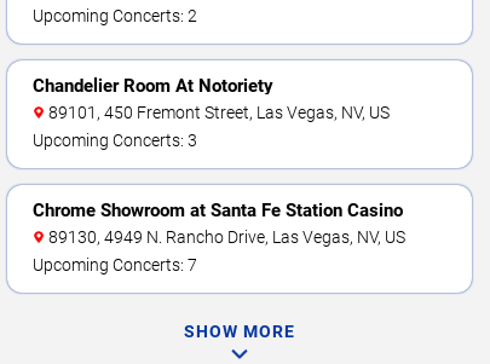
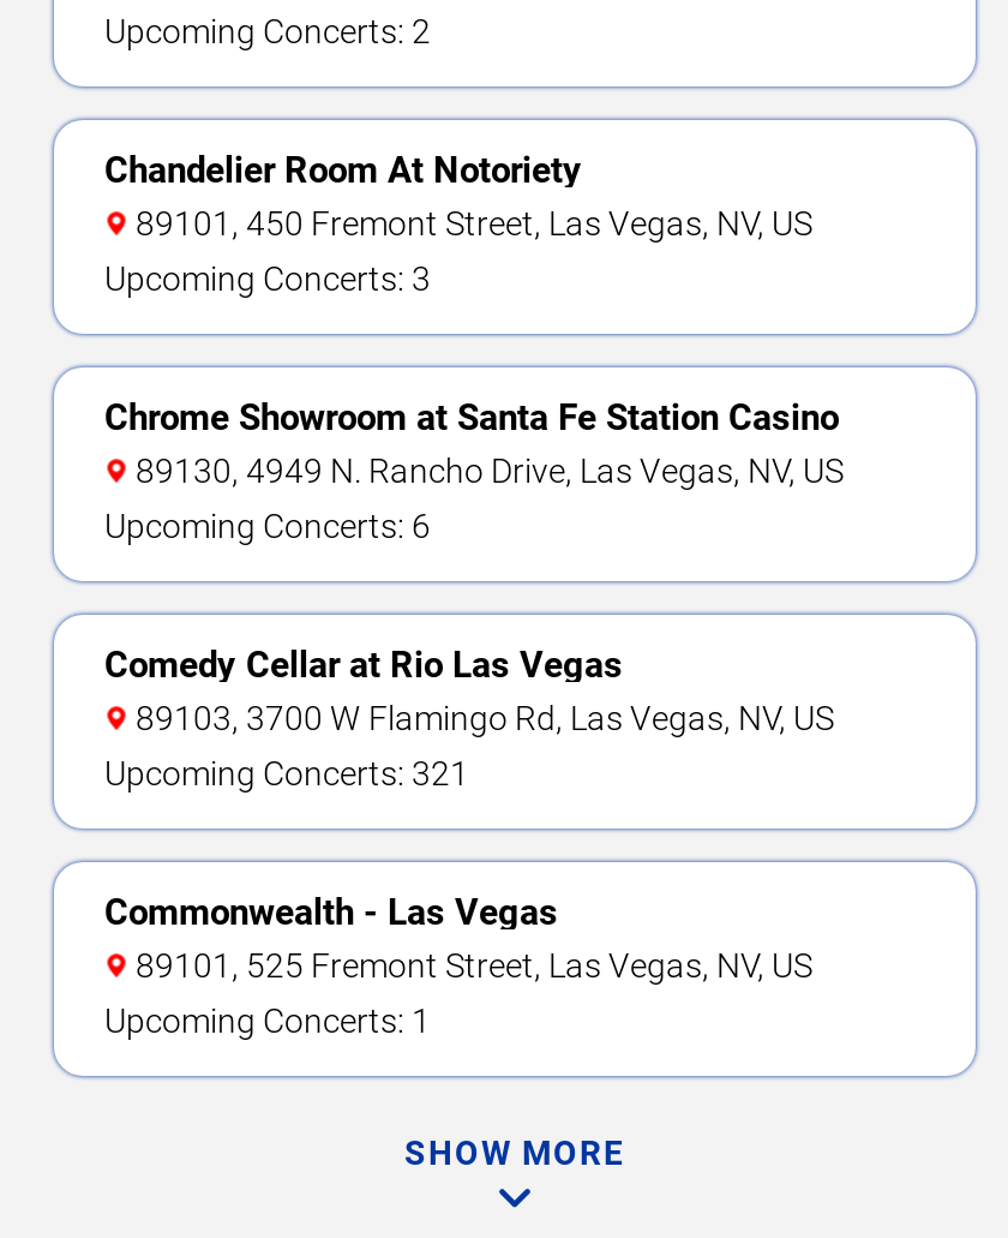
[33,255,197,275] Upcoming Concerts: 7 -> [104,507,834,1040] Upcoming Concerts: 6 | Comedy Cellar at Rio Las Vegas | 89103, 3700 W Flamingo Rd, Las Vegas, NV, US | Upcoming Concerts: 321 | Commonwealth - Las Vegas | 89101, 525 Fremont Street, Las Vegas, NV, US | Upcoming Concerts: 1

